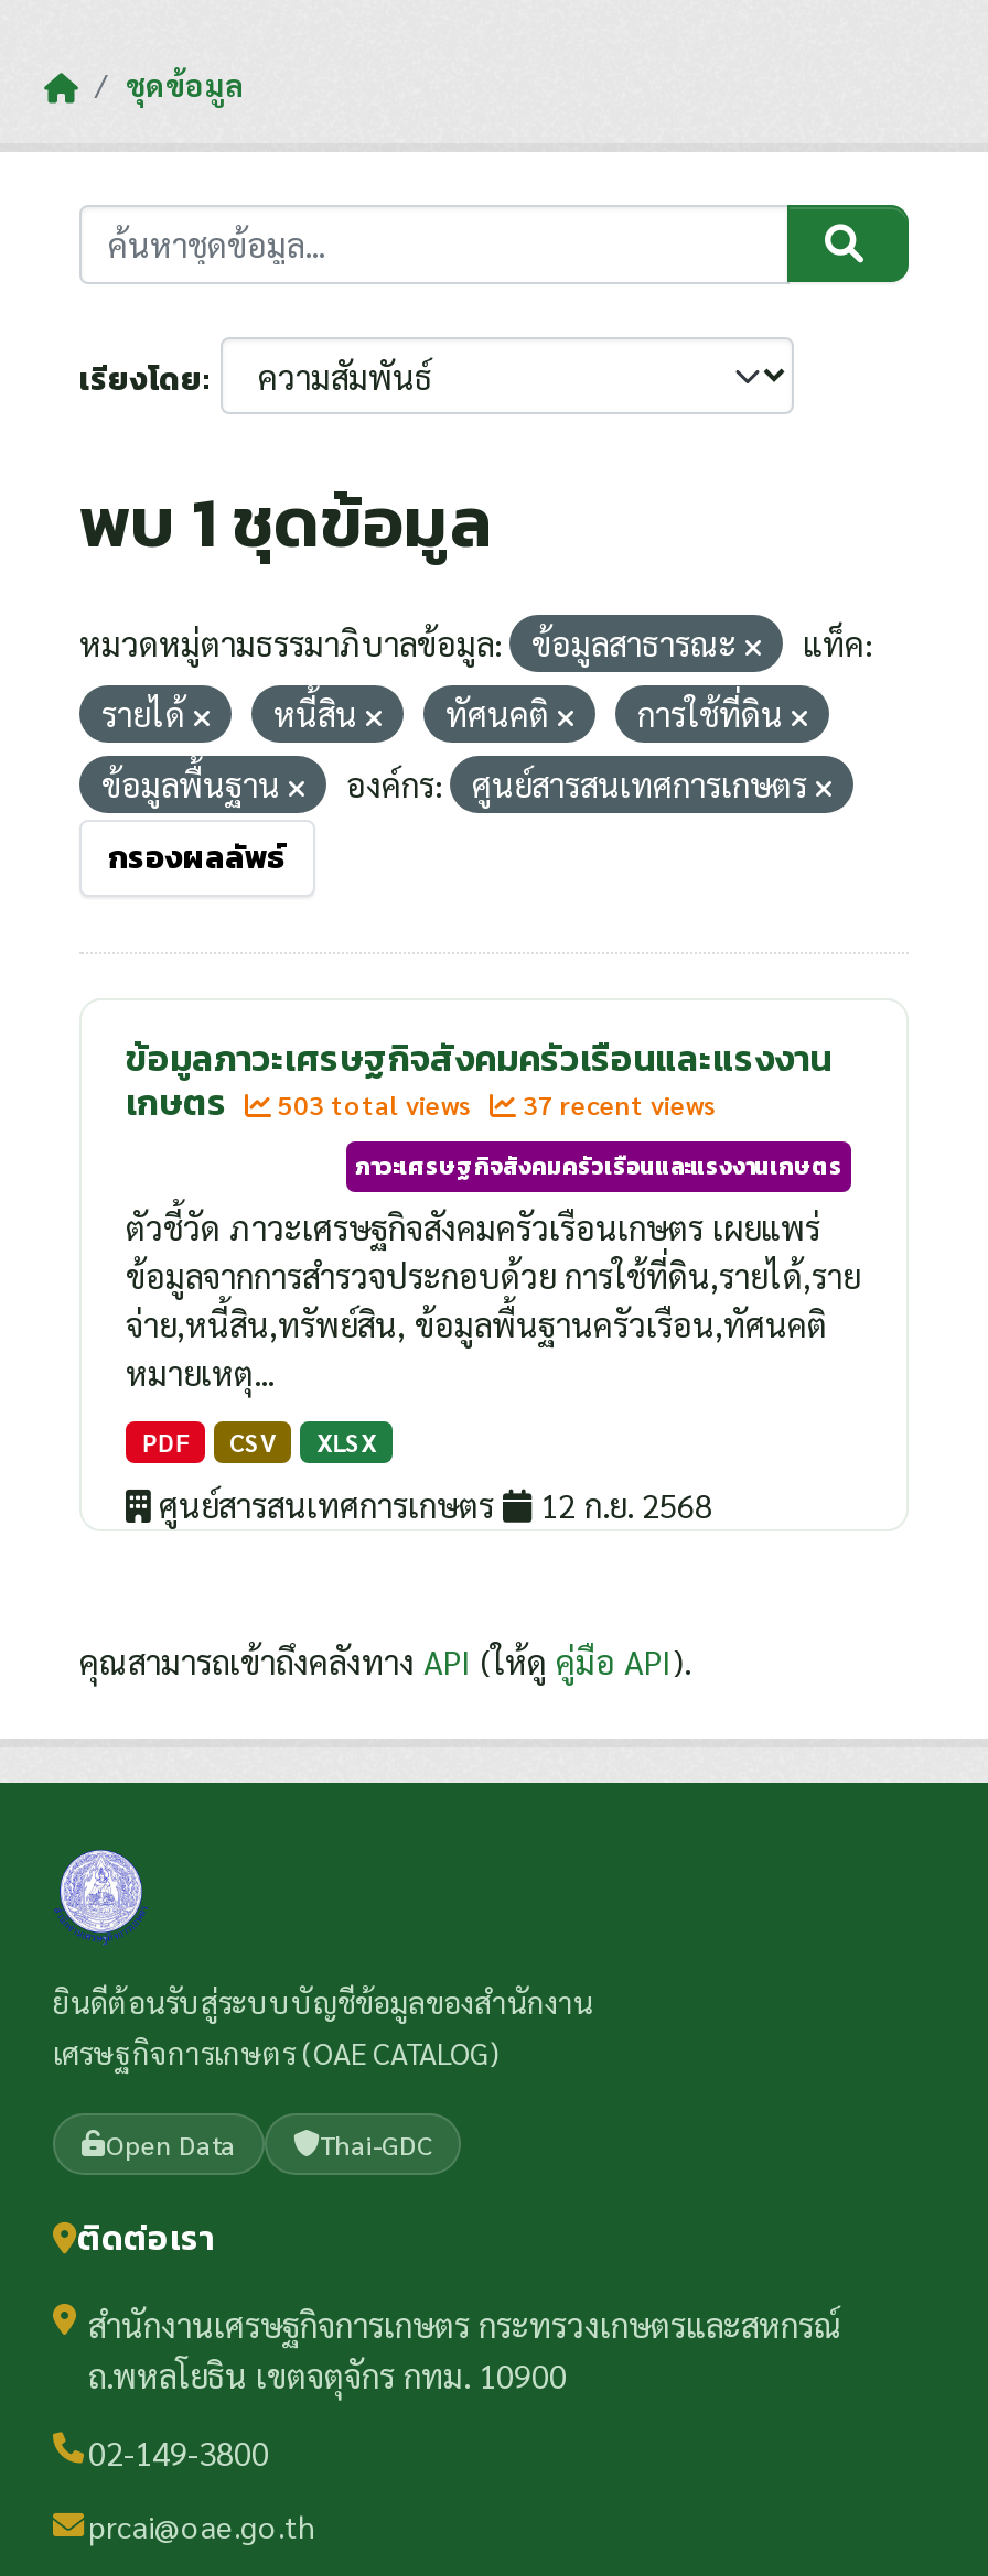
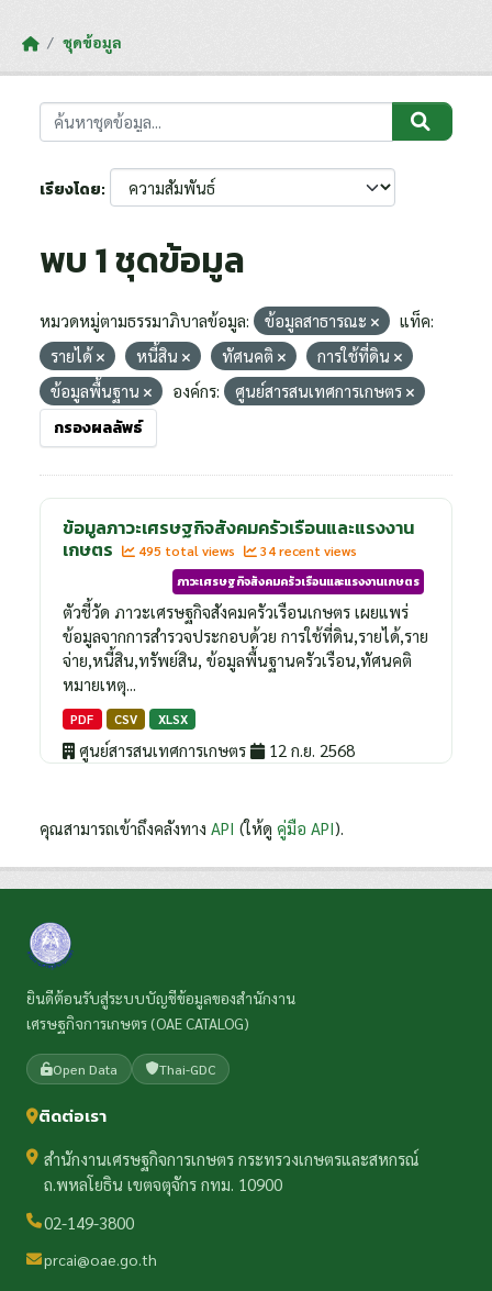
[271,1086,479,1122] 503 total views -> [135,542,238,559] 495 total views
[516,1086,717,1122] 37 recent views -> [257,542,357,559] 34 recent views

